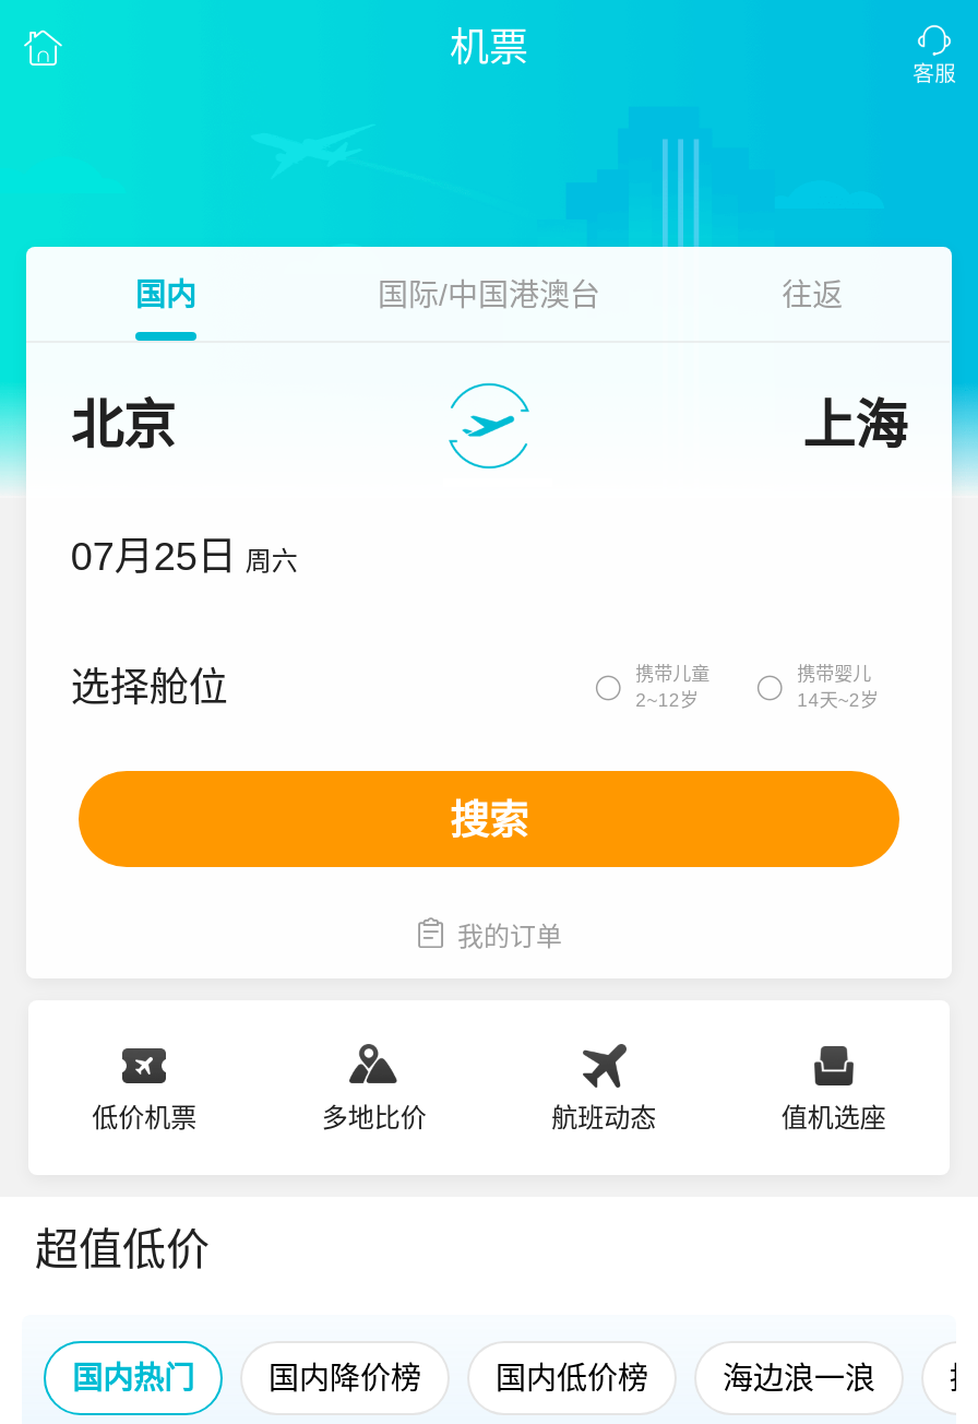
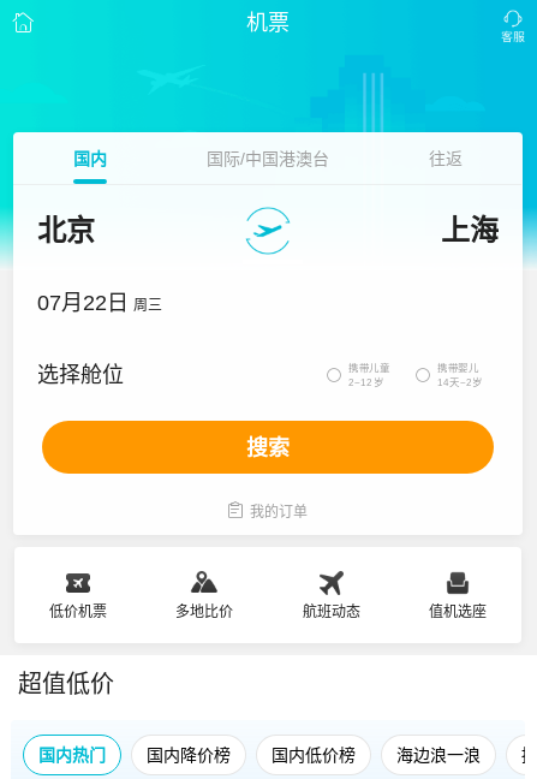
[71,535,298,579] 07月25日 周六 -> [38,291,163,315] 07月22日 周三

